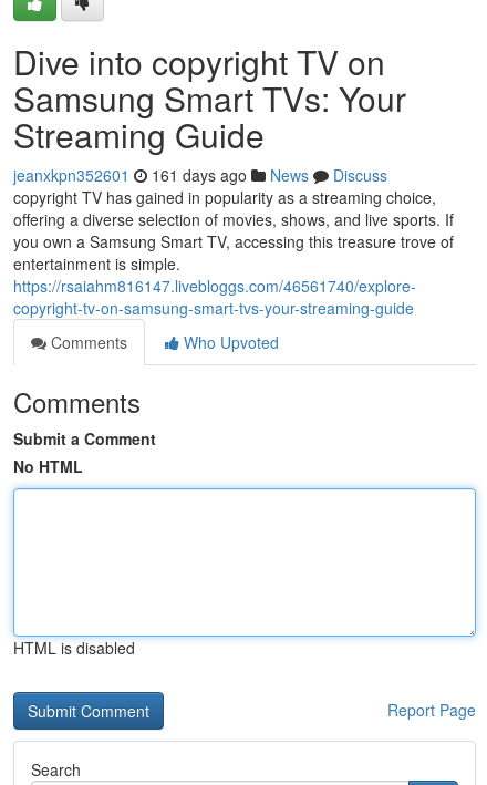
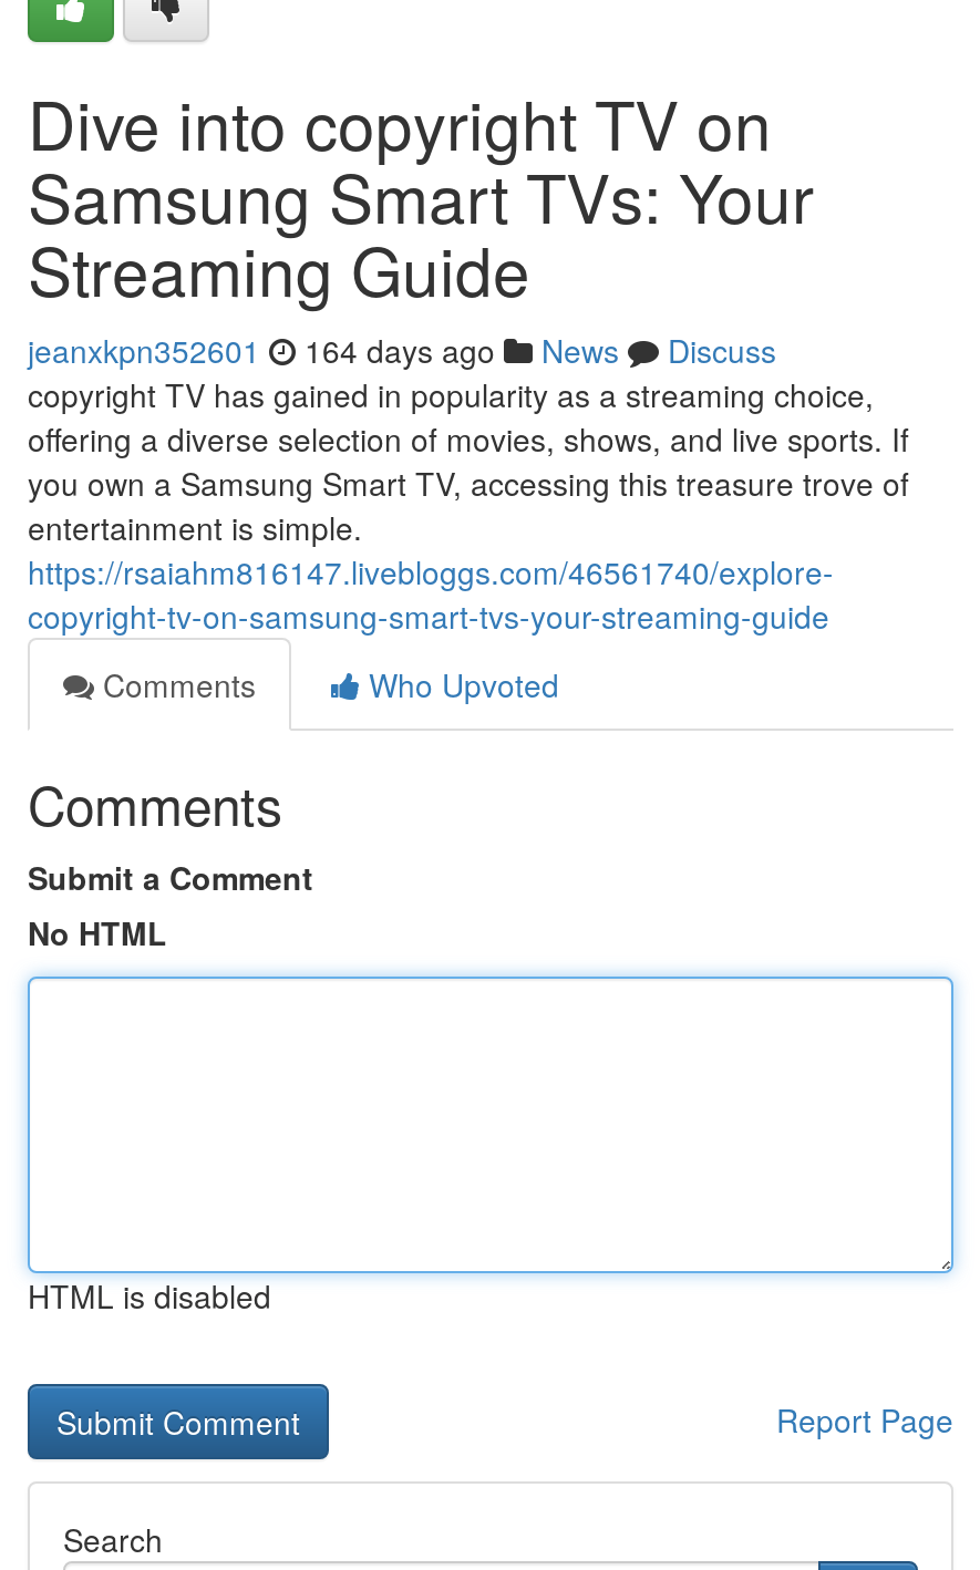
[13,164,387,186] jeanxkpn352601 161 days ago News Discuss -> [28,328,776,372] jeanxkpn352601 164 days ago News Discuss

